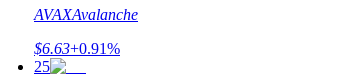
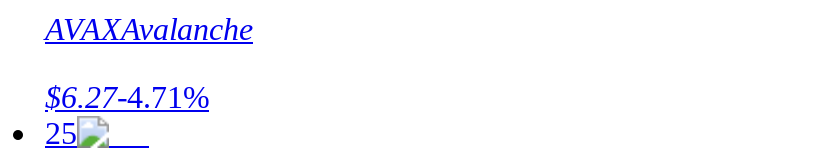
[34,39,120,56] $6.63+0.91% -> [45,79,209,113] $6.27-4.71%

